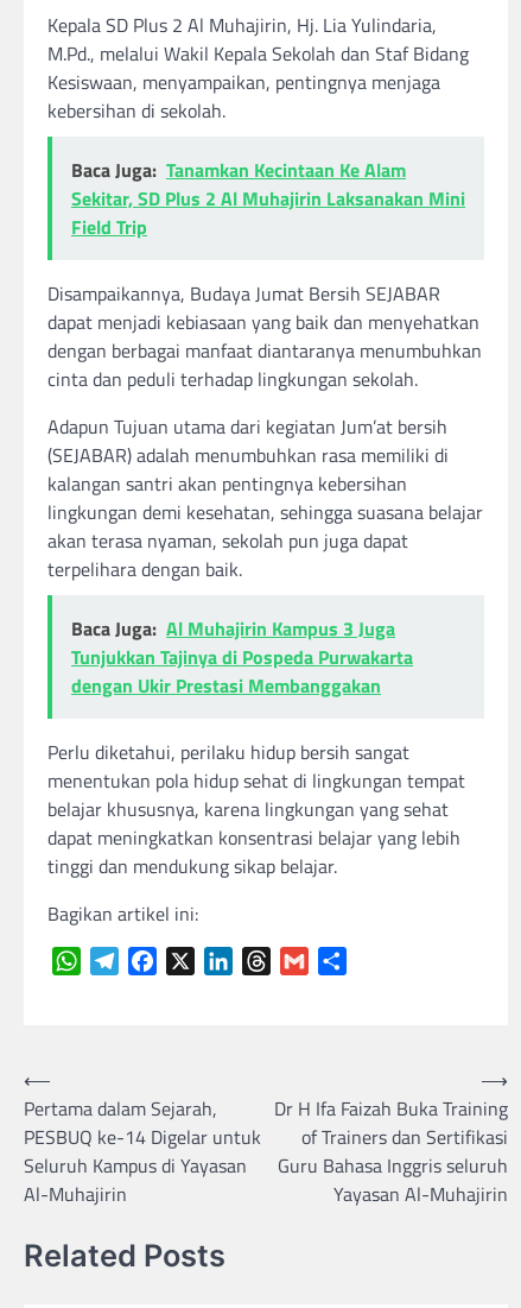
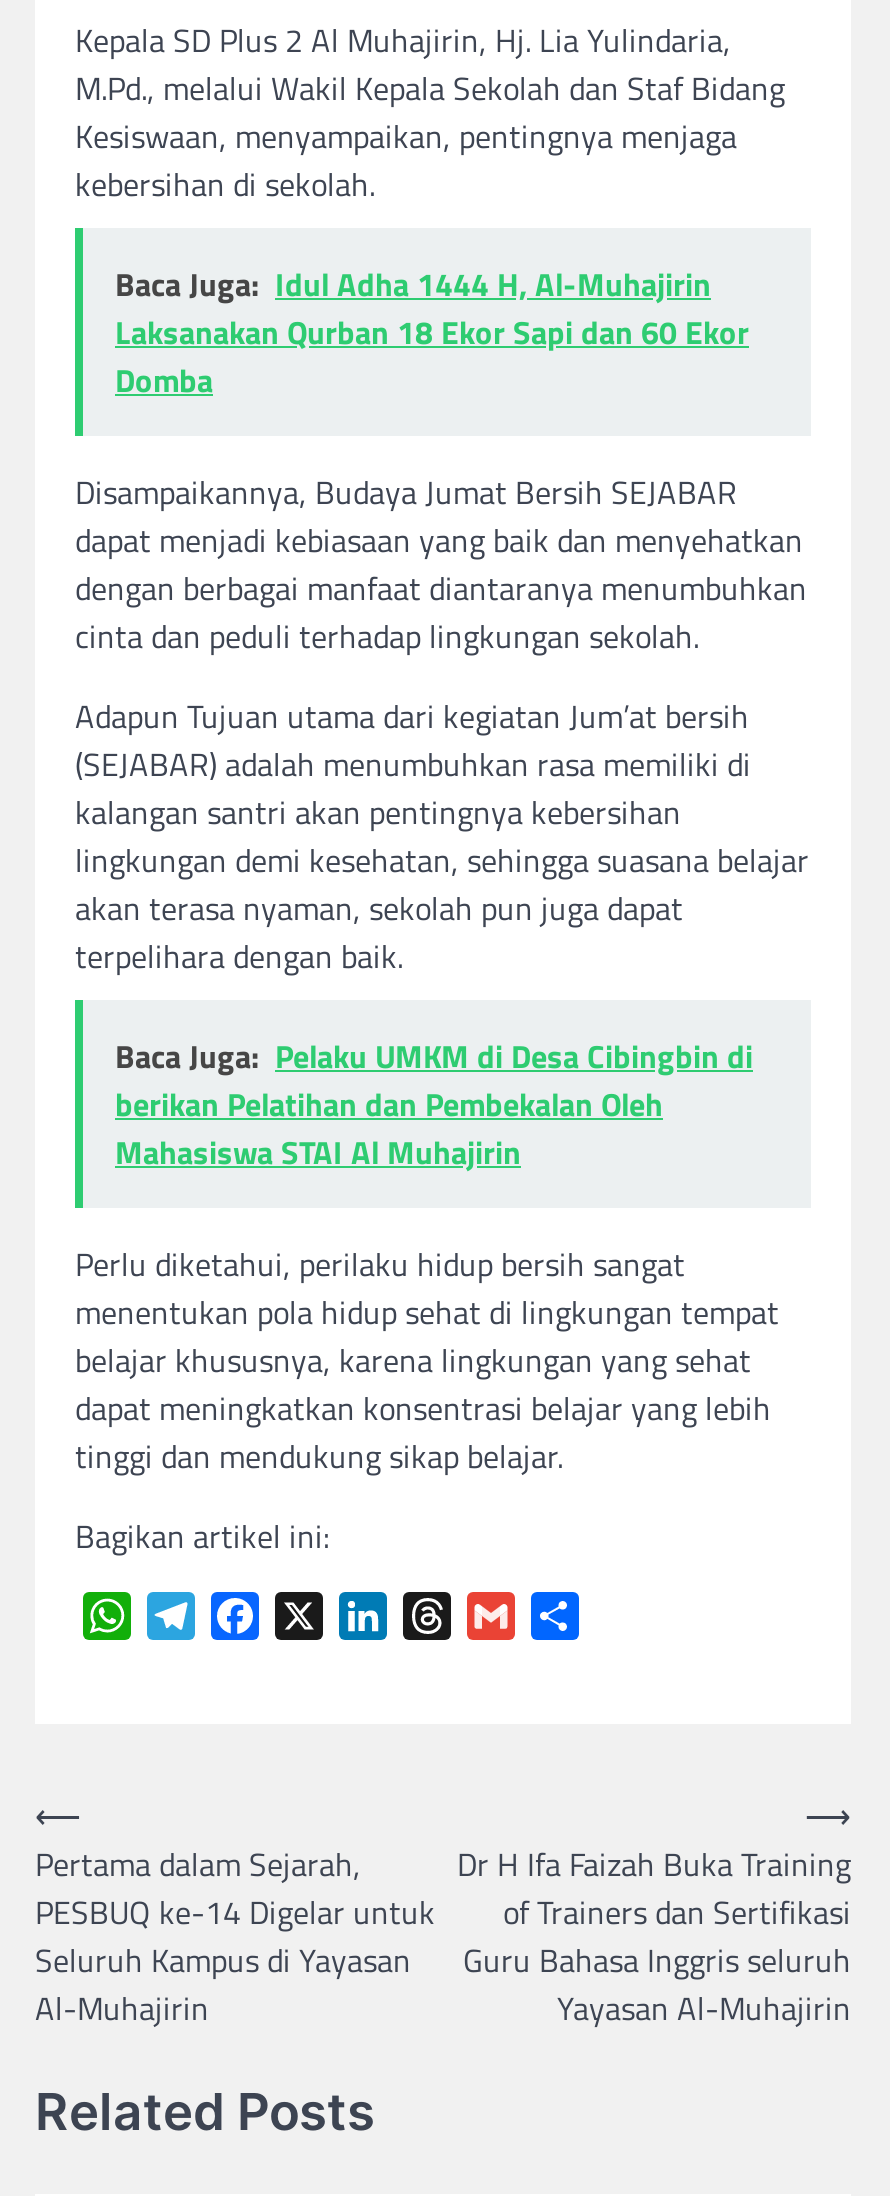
[71,155,465,241] Baca Juga: Tanamkan Kecintaan Ke Alam | Sekitar, SD Plus 2 Al Muhajirin Laksanakan Mini | Field Trip -> [115,259,749,403] Baca Juga: Idul Adha 1444 H, Al-Muhajirin | Laksanakan Qurban 18 Ekor Sapi dan 60 Ekor | Domba
[71,614,413,699] Baca Juga: Al Muhajirin Kampus 3 Juga | Tunjukkan Tajinya di Pospeda Purwakarta | dengan Ukir Prestasi Membanggakan -> [115,1031,753,1175] Baca Juga: Pelaku UMKM di Desa Cibingbin di | berikan Pelatihan dan Pembekalan Oleh | Mahasiswa STAI Al Muhajirin

